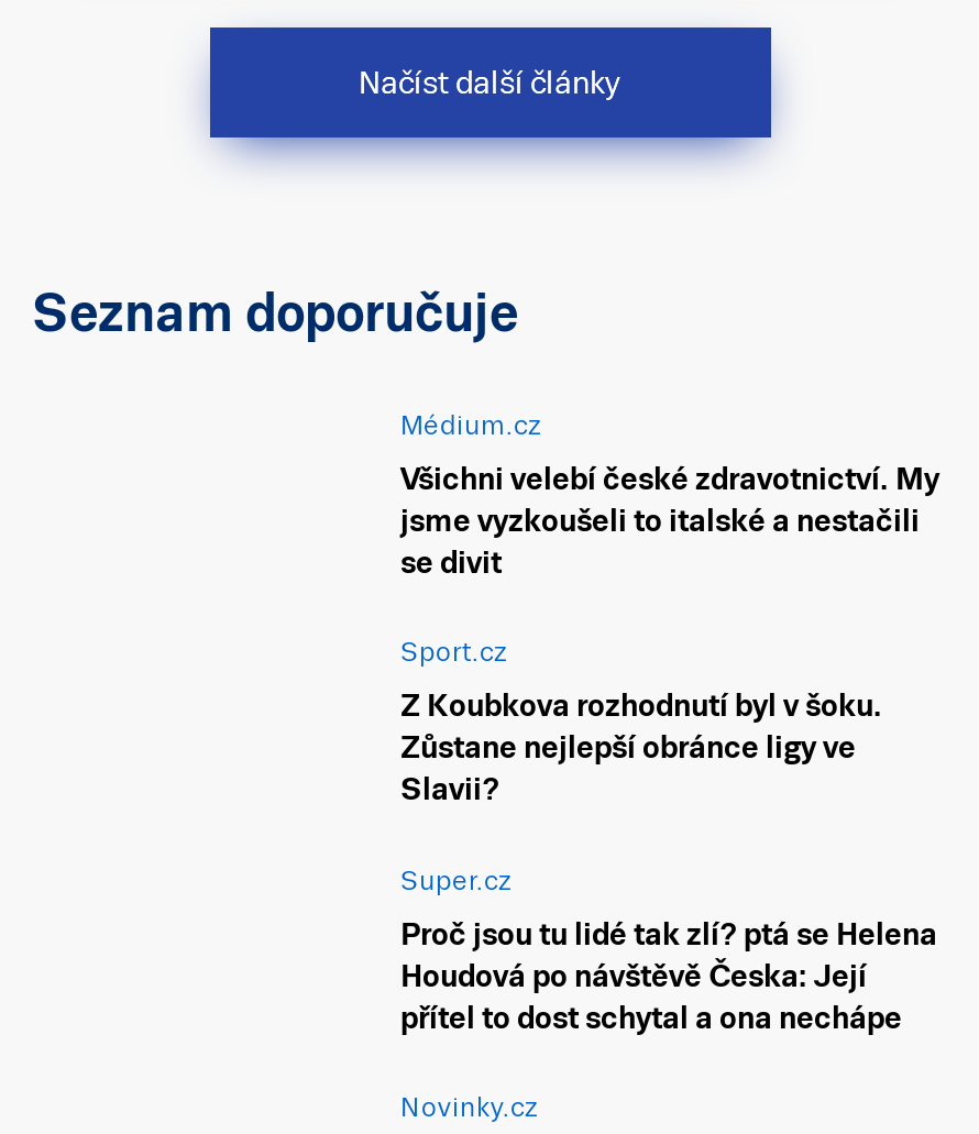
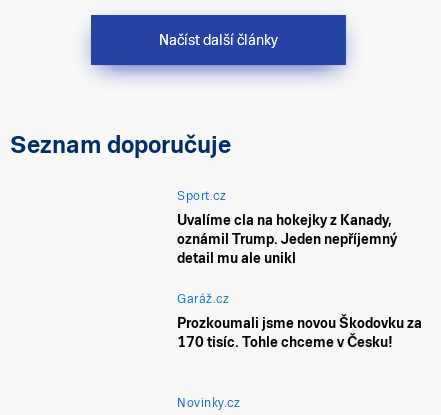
[400,410,939,580] Médium.cz | Všichni velebí české zdravotnictví. My | jsme vyzkoušeli to italské a nestačili | se divit -> none
[400,688,882,807] Z Koubkova rozhodnutí byl v šoku. | Zůstane nejlepší obránce ligy ve | Slavii? -> [177,212,397,266] Uvalíme cla na hokejky z Kanady, | oznámil Trump. Jeden nepříjemný | detail mu ale unikl
[400,865,513,896] Super.cz -> [177,292,229,306] Garáž.cz
[400,916,937,1035] Proč jsou tu lidé tak zlí? ptá se Helena | Houdová po návštěvě Česka: Její | přítel to dost schytal a ona nechápe -> [177,315,422,350] Prozkoumali jsme novou Škodovku za | 170 tisíc. Tohle chceme v Česku!

